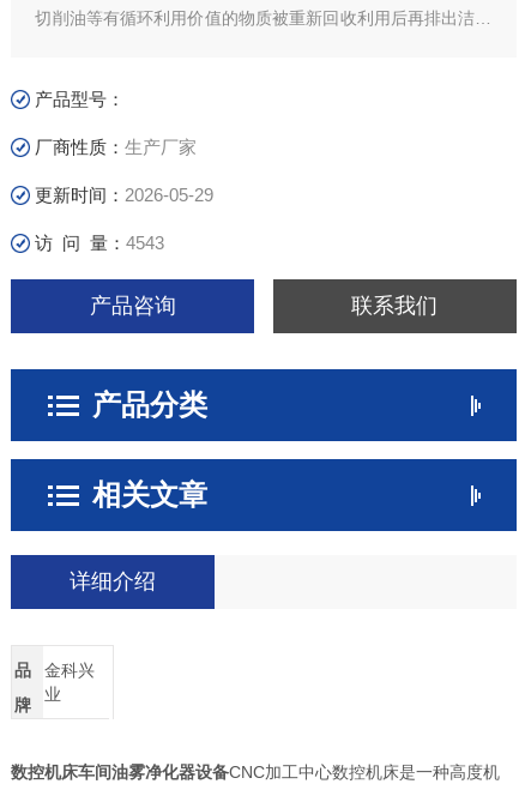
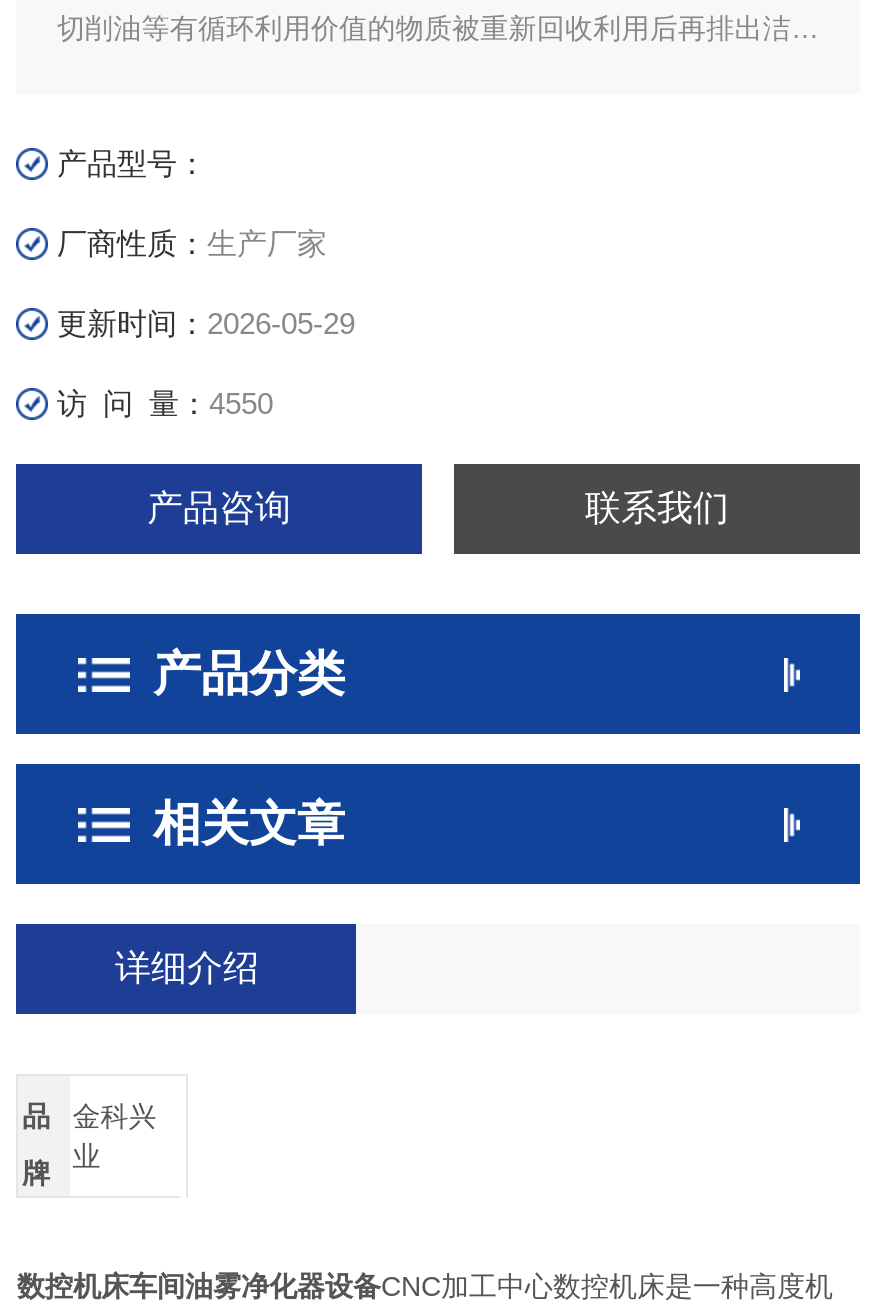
[35,233,165,253] 访 问 量：4543 -> [57,386,273,420] 访 问 量：4550

